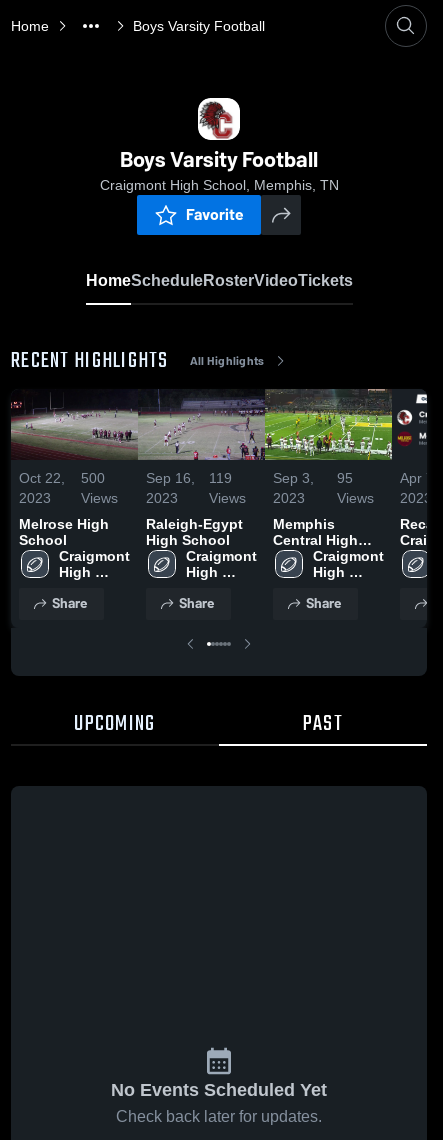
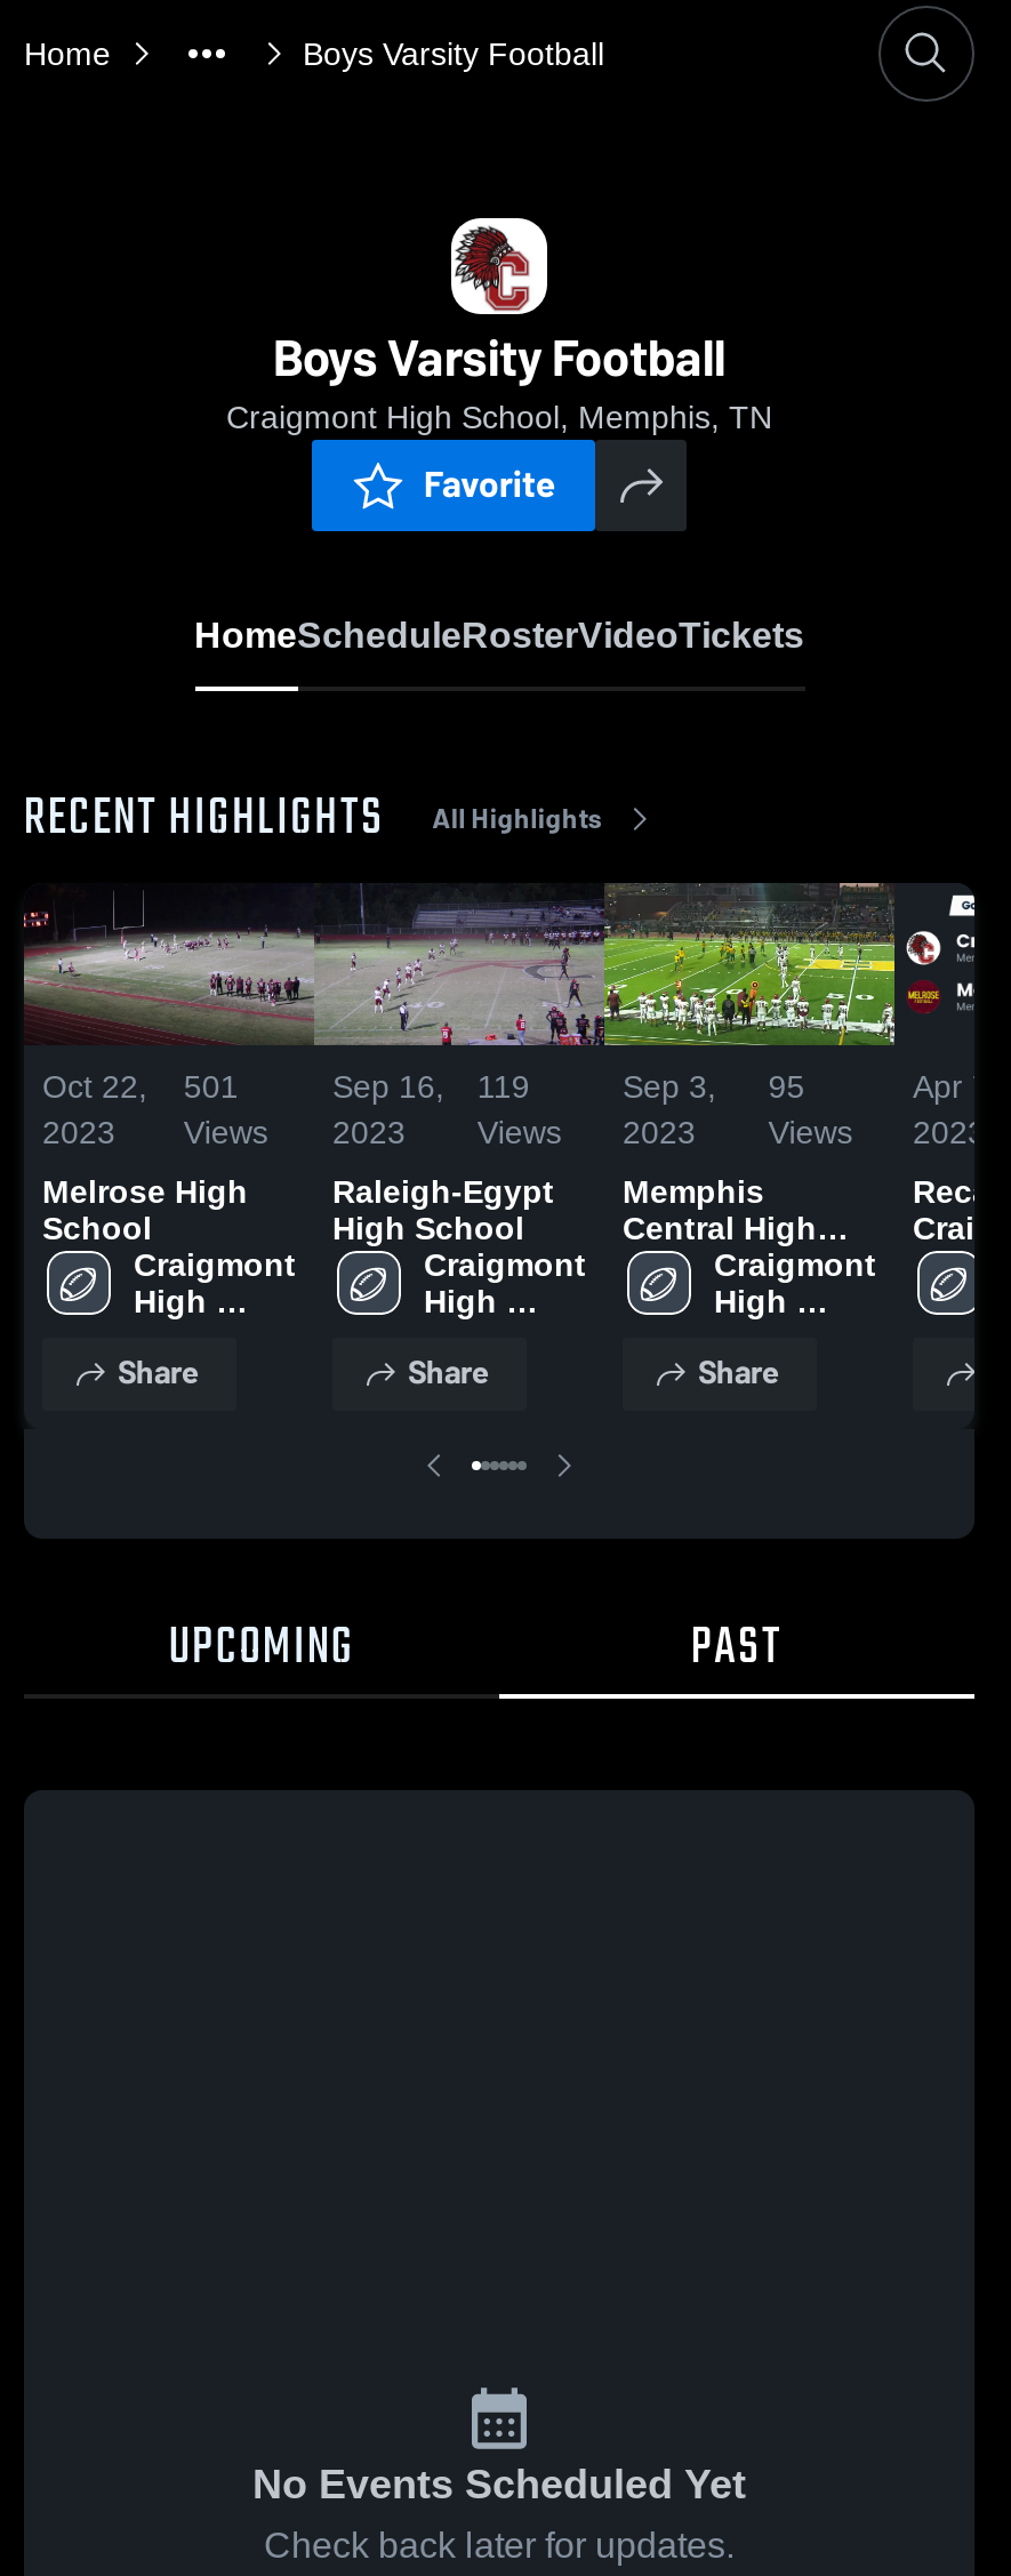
[19,470,105,486] Oct 22, 500 -> [42,1069,239,1106] Oct 22, 501

